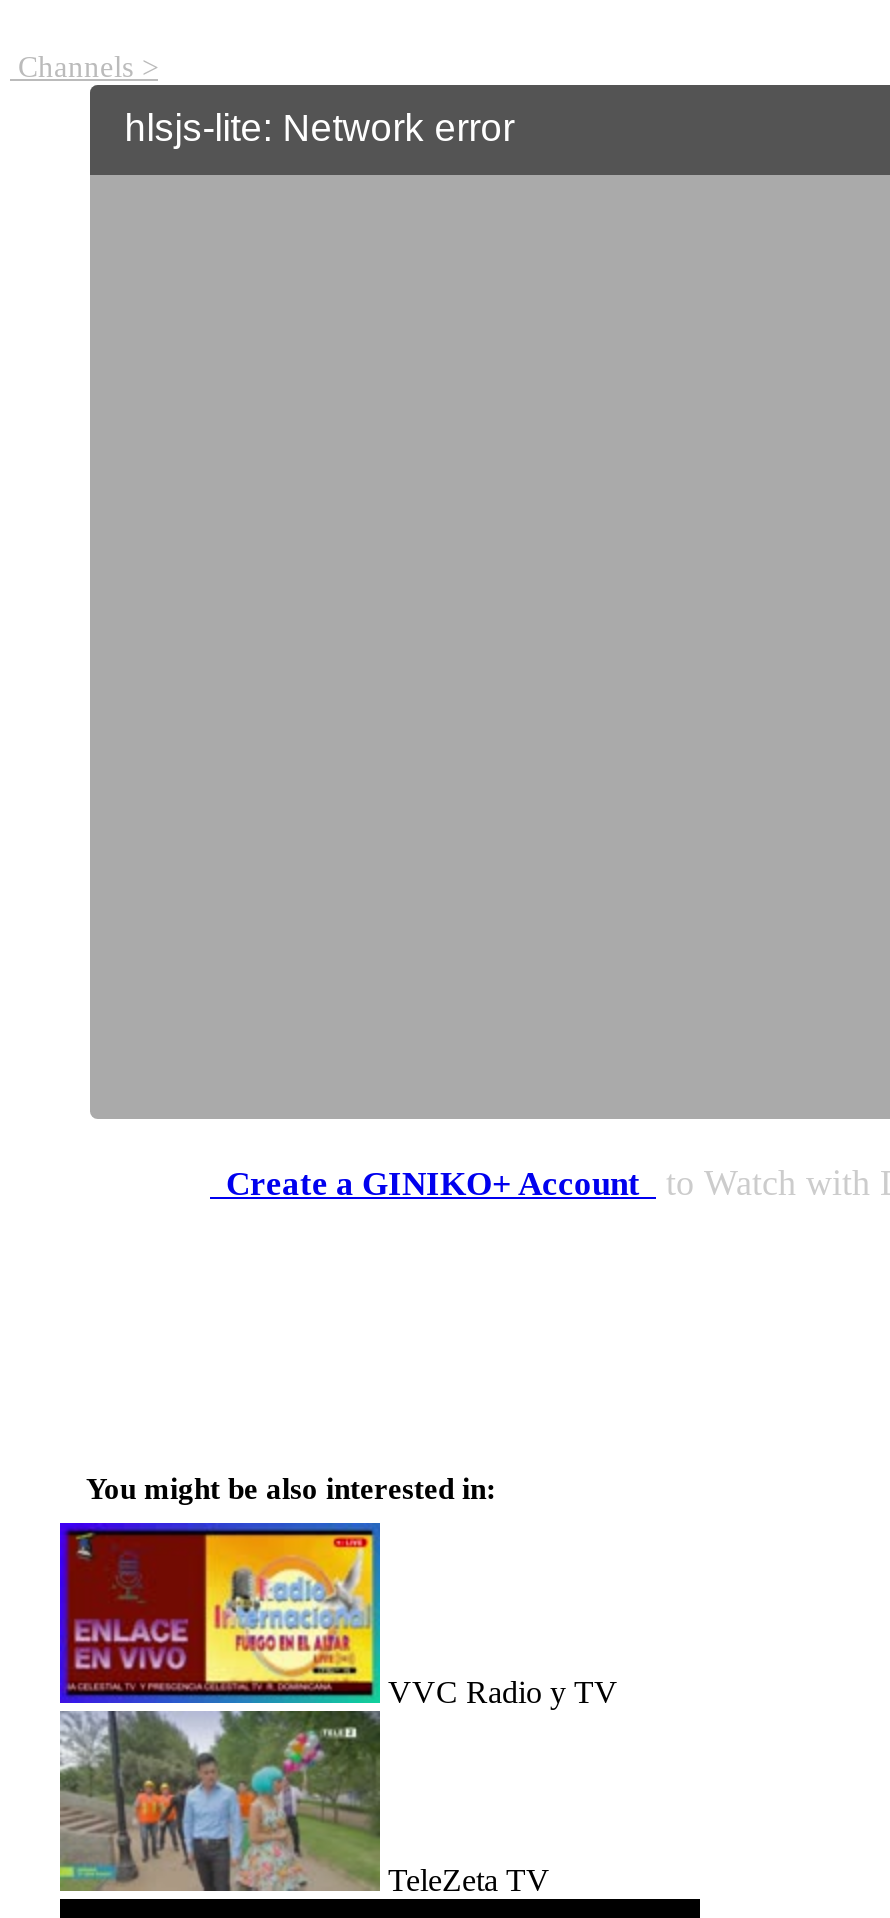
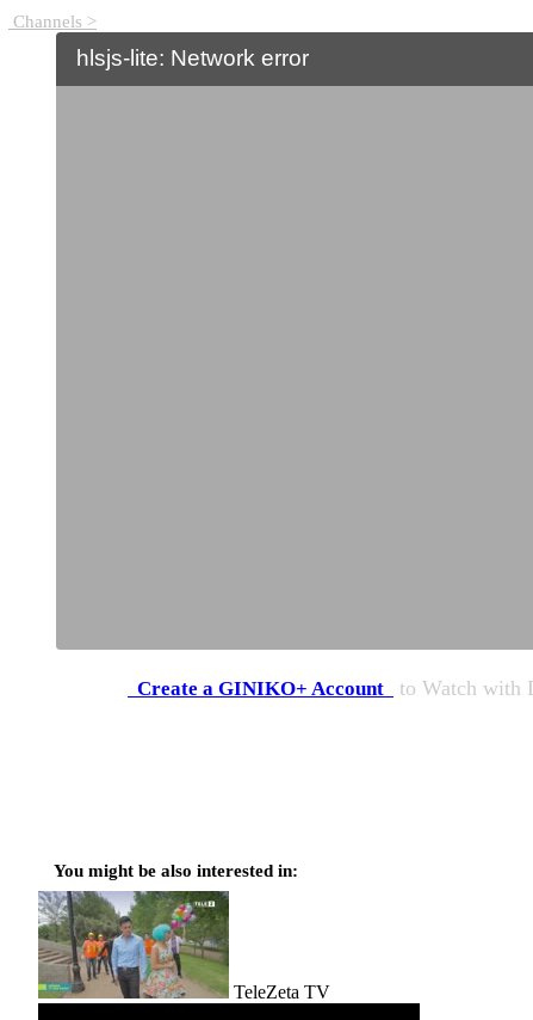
[58,1521,618,1708] [image] | VVC Radio y TV -> none

